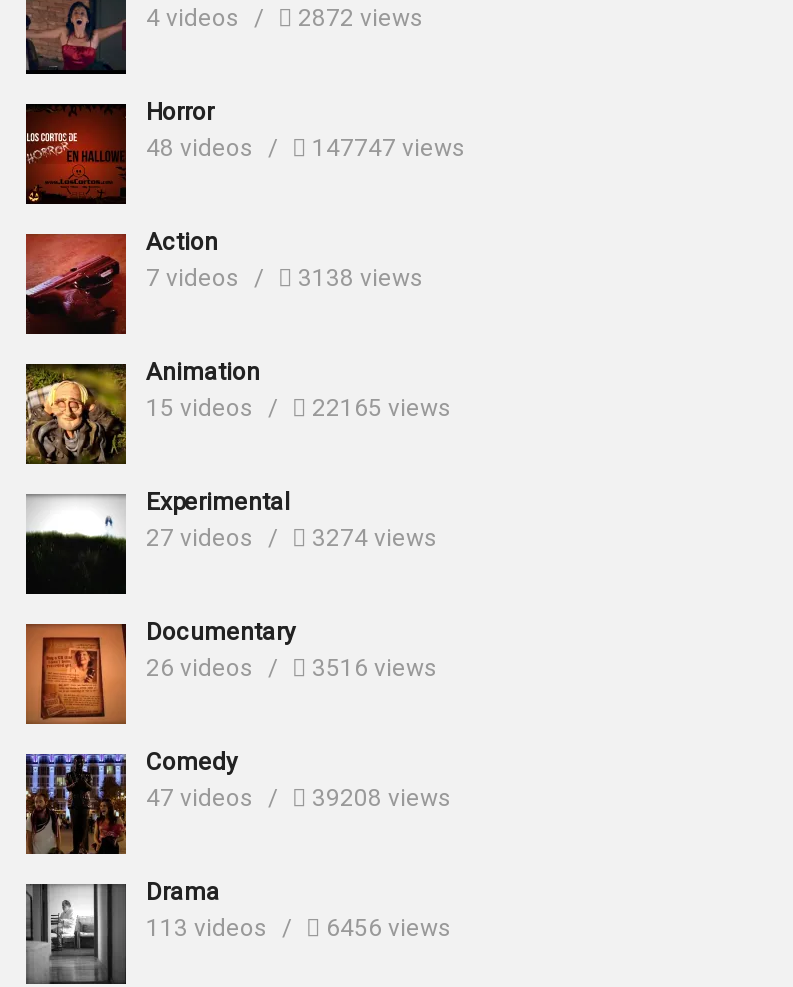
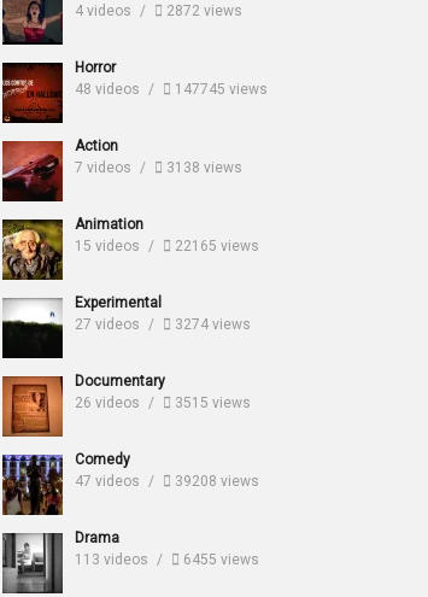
[146,134,466,162] 48 videos 147747 views -> [75,81,268,98] 48 videos 147745 views
[146,654,438,682] 26 videos 3516 views -> [75,395,251,411] 26 videos 3515 views
[146,914,452,942] 113 videos 6456 views -> [75,551,259,568] 113 videos 6455 views

